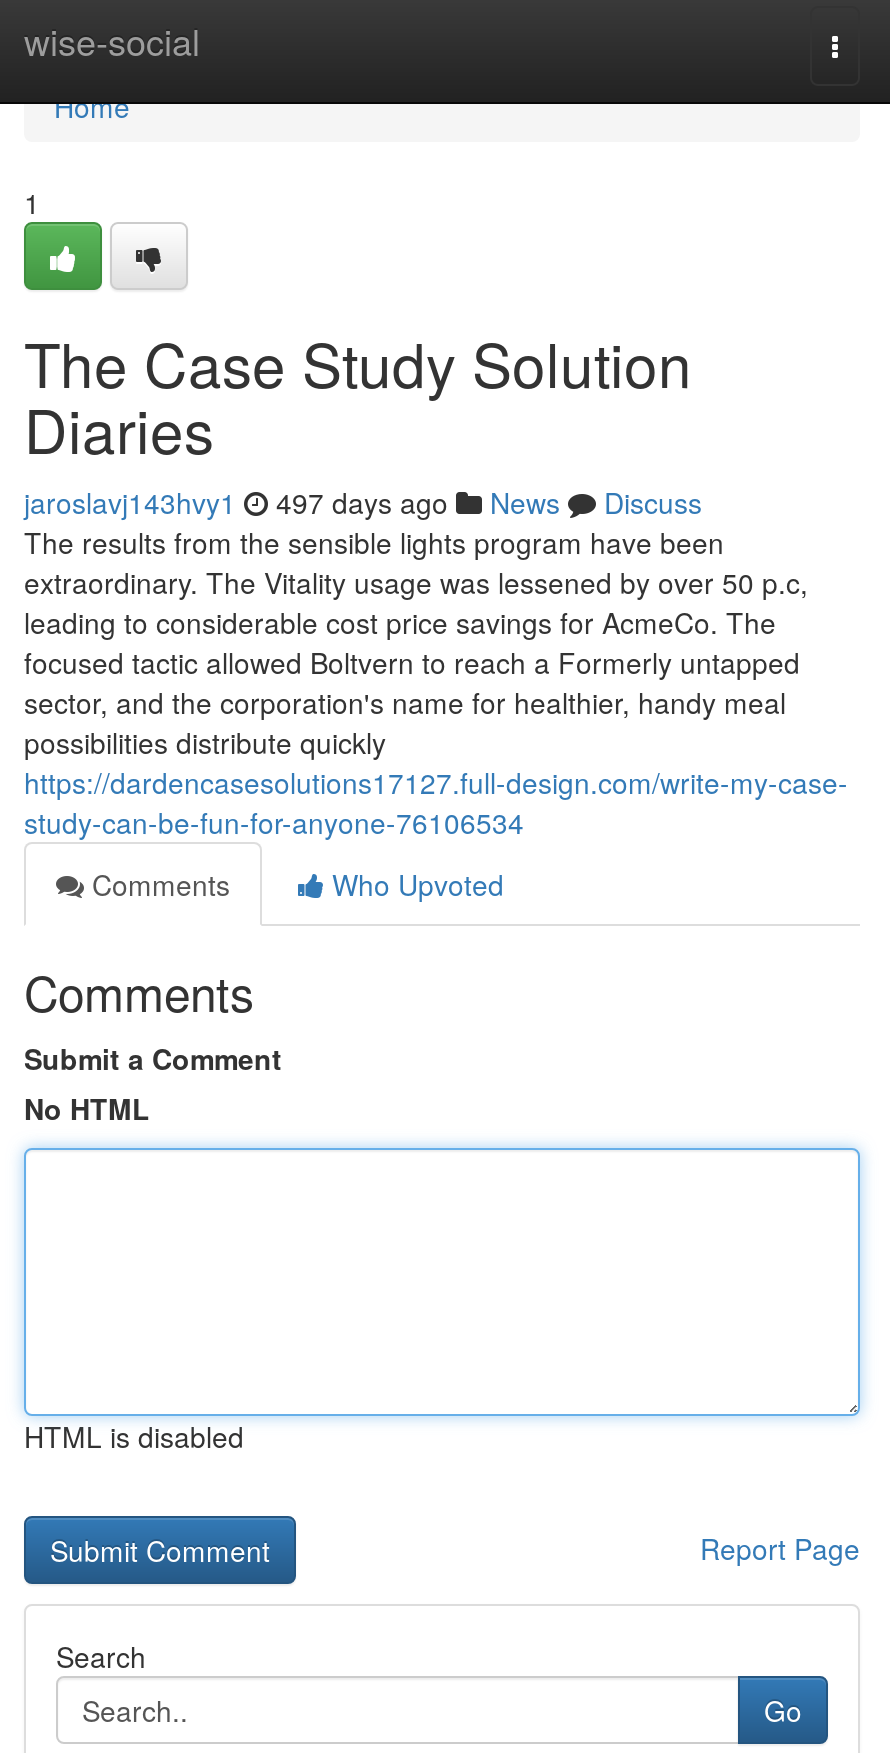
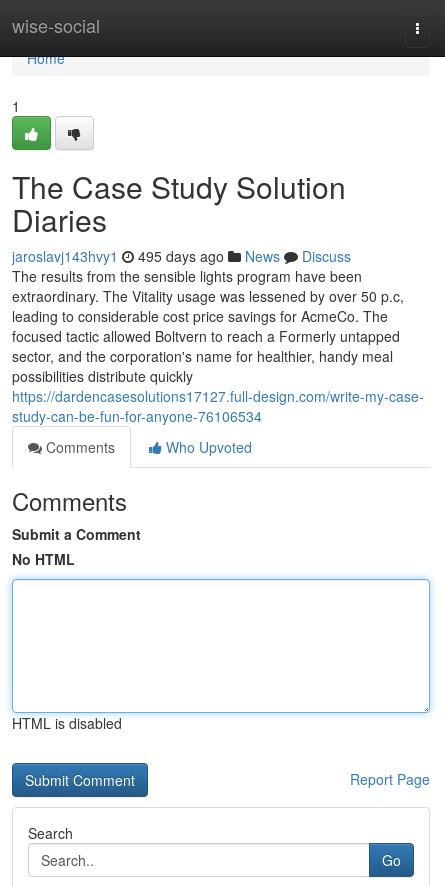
[24,482,702,522] jaroslavj143hvy1 497 days ago News Discuss -> [12,246,351,266] jaroslavj143hvy1 495 days ago News Discuss

